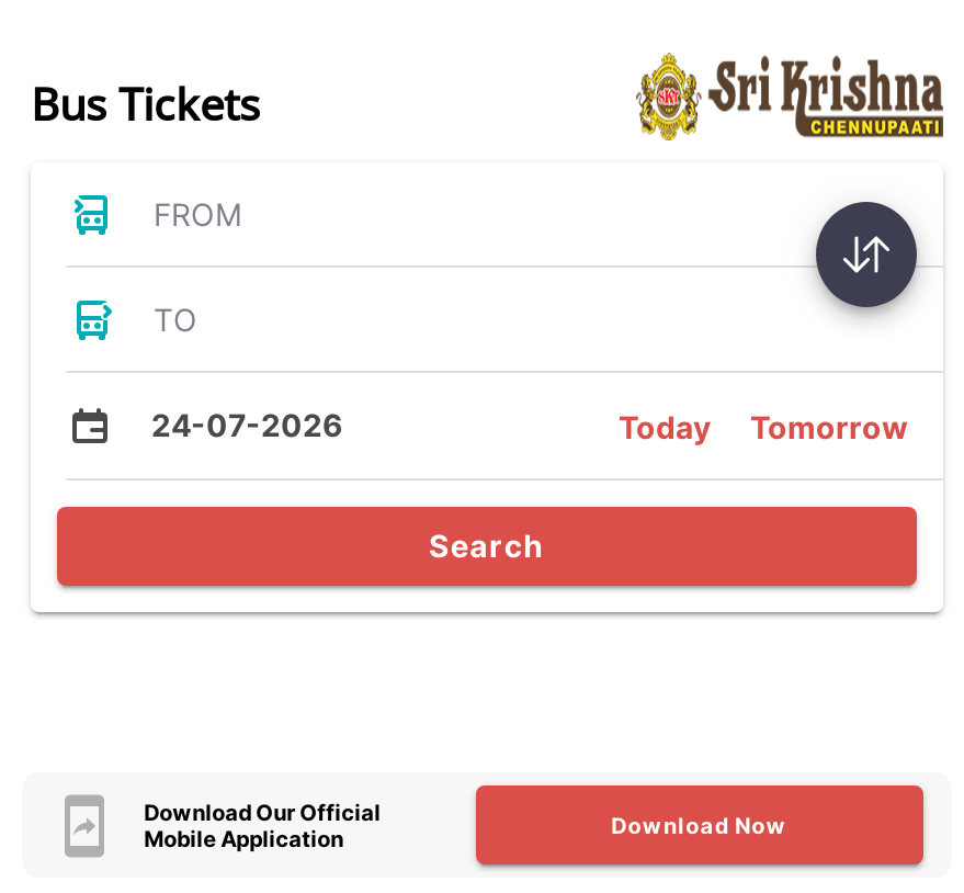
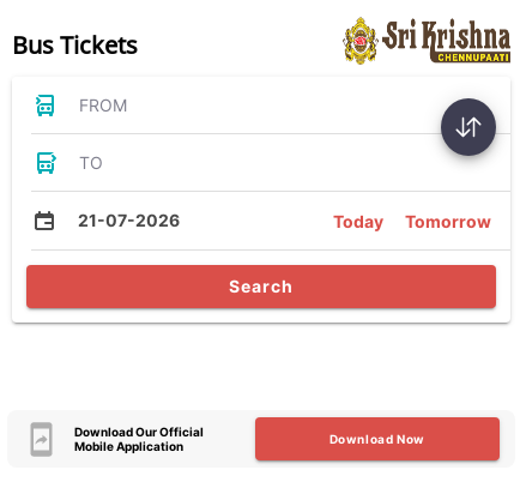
[151,406,342,443] 24-07-2026 -> [78,210,180,230] 21-07-2026

